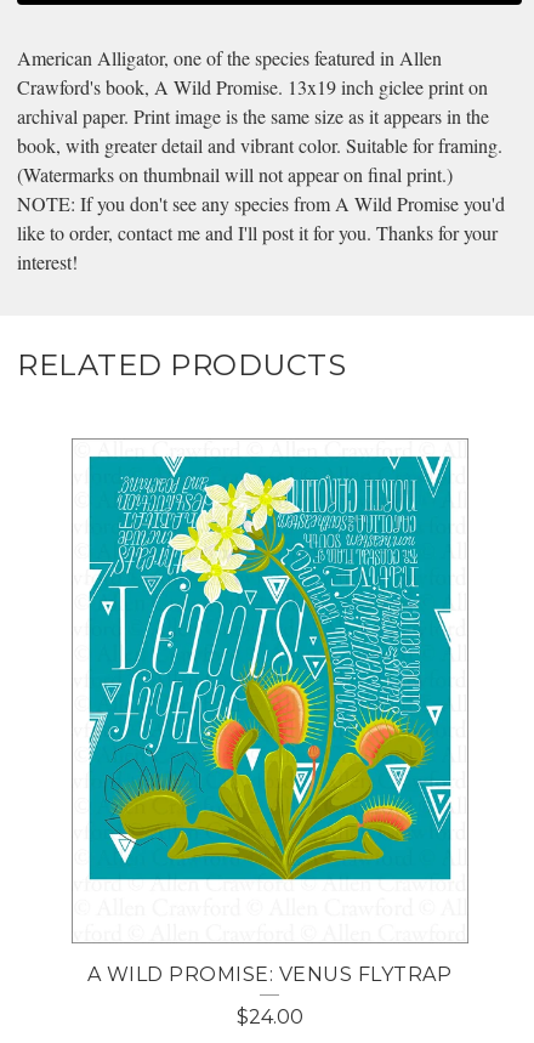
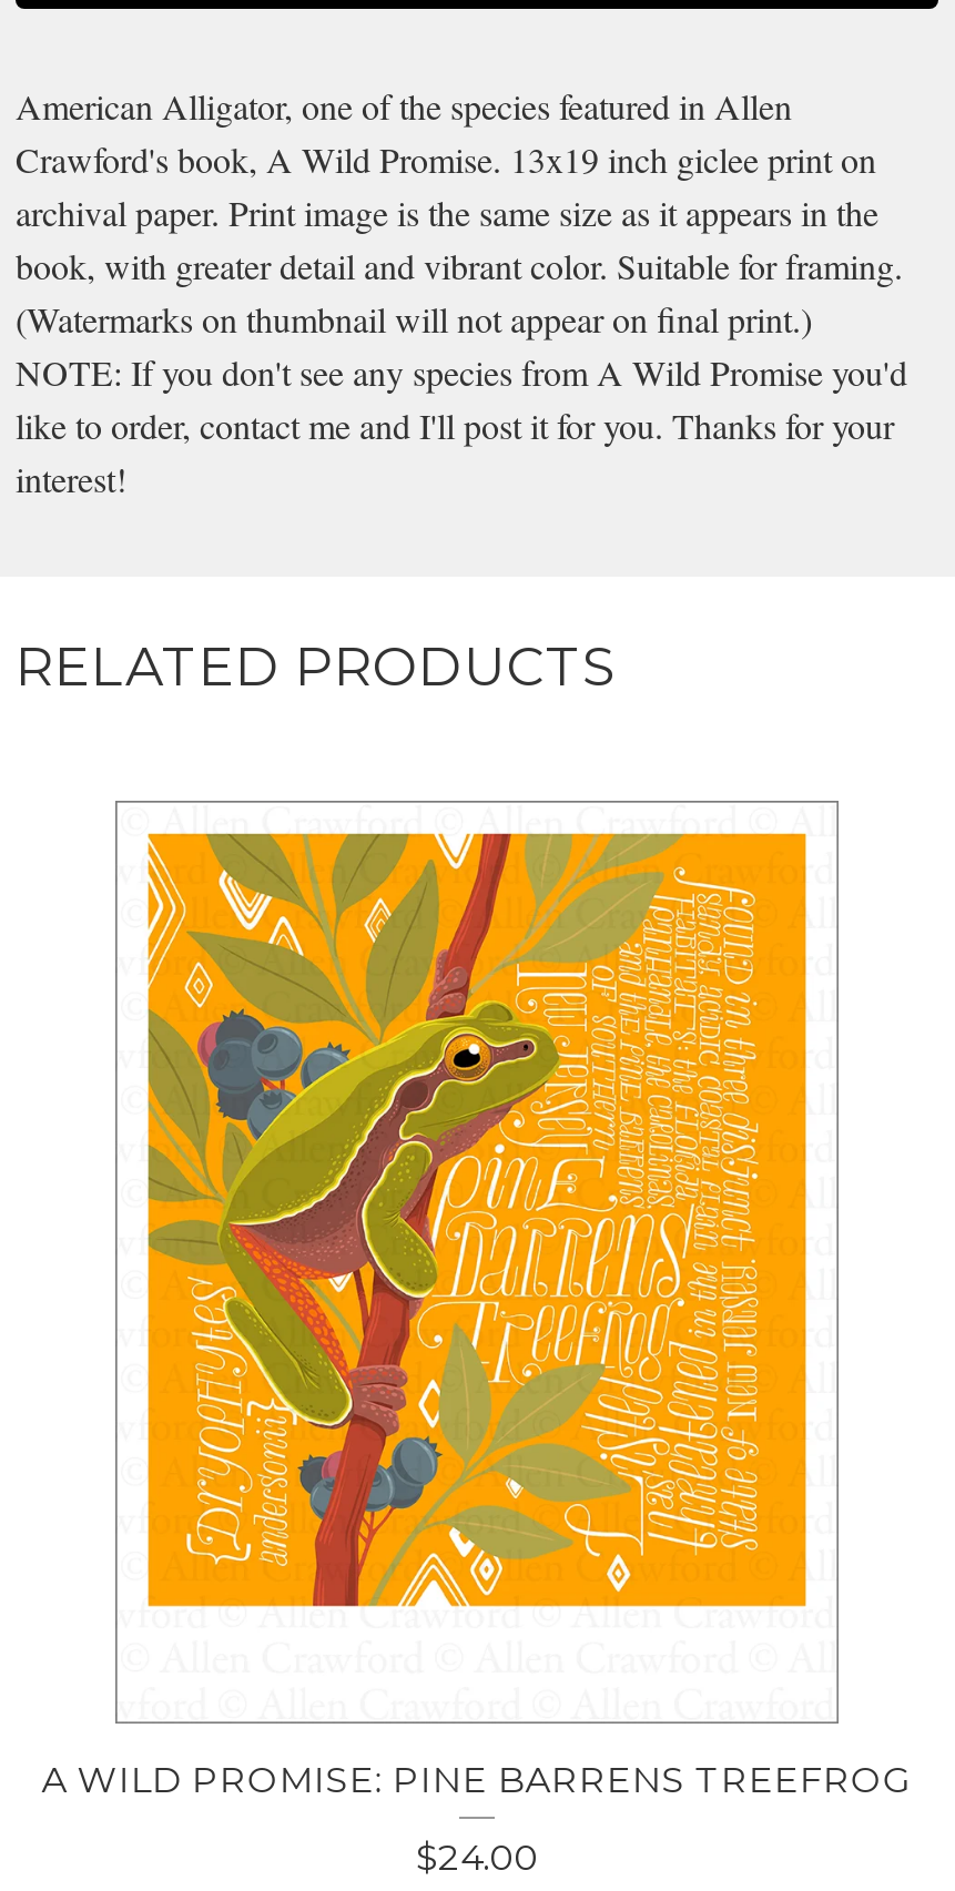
[87,455,453,882] [image] -> [146,832,810,1608] [image]
[87,963,452,986] A WILD PROMISE: VENUS FLYTRAP -> [42,1759,912,1801] A WILD PROMISE: PINE BARRENS TREEFROG

